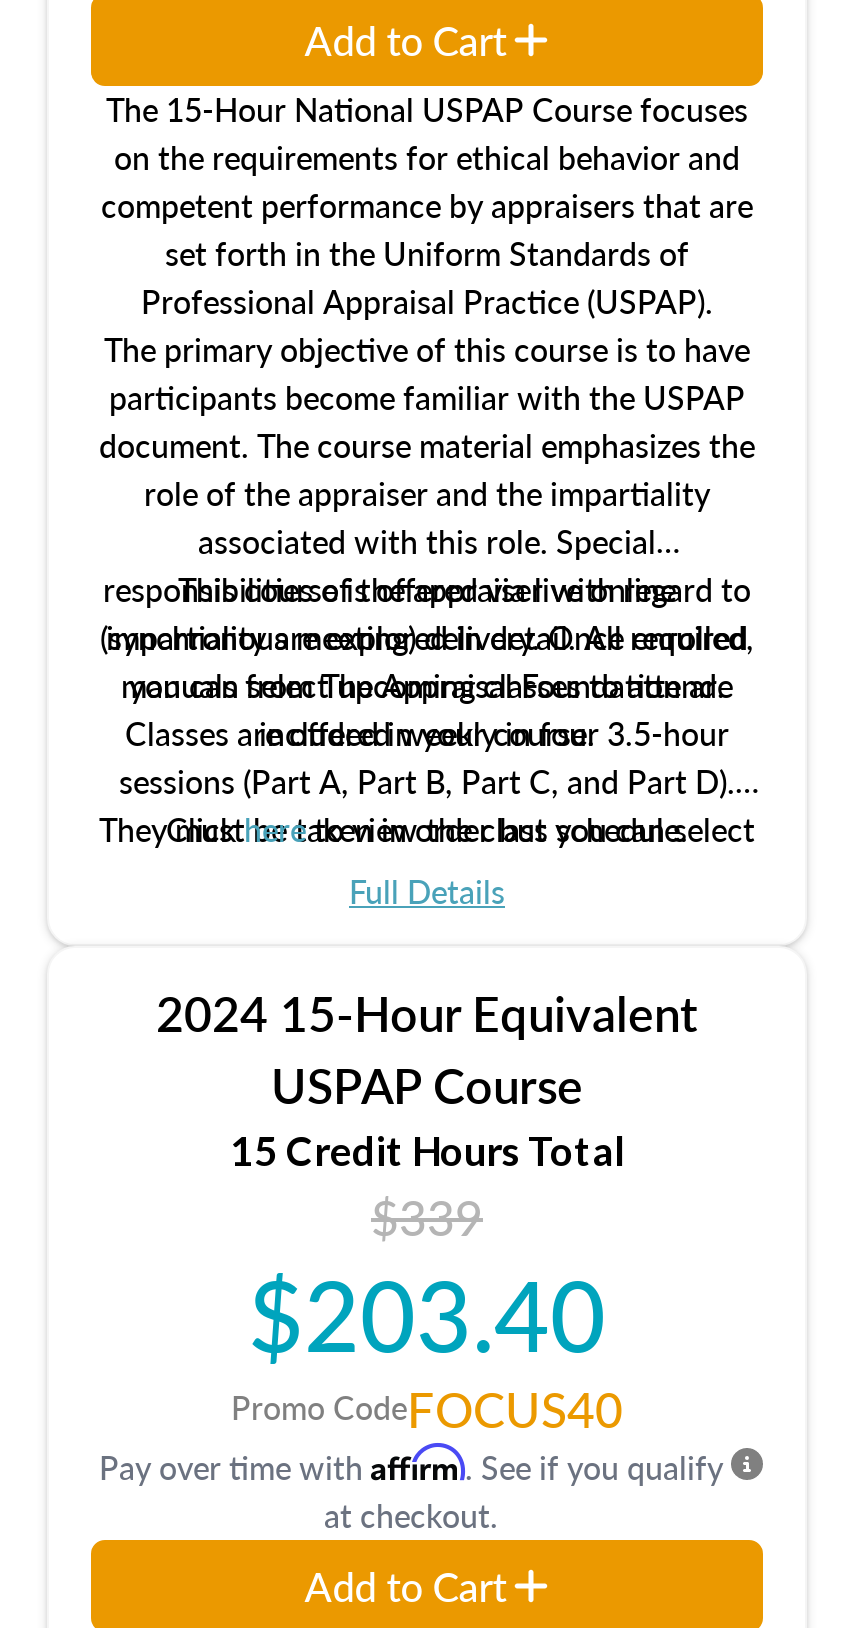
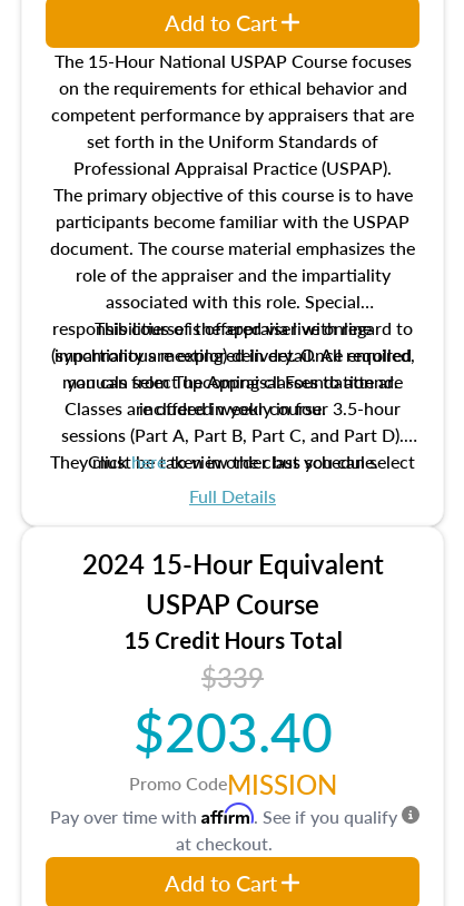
[231,1373,623,1441] Promo CodeFOCUS40 -> [129,764,337,802] Promo CodeMISSION

